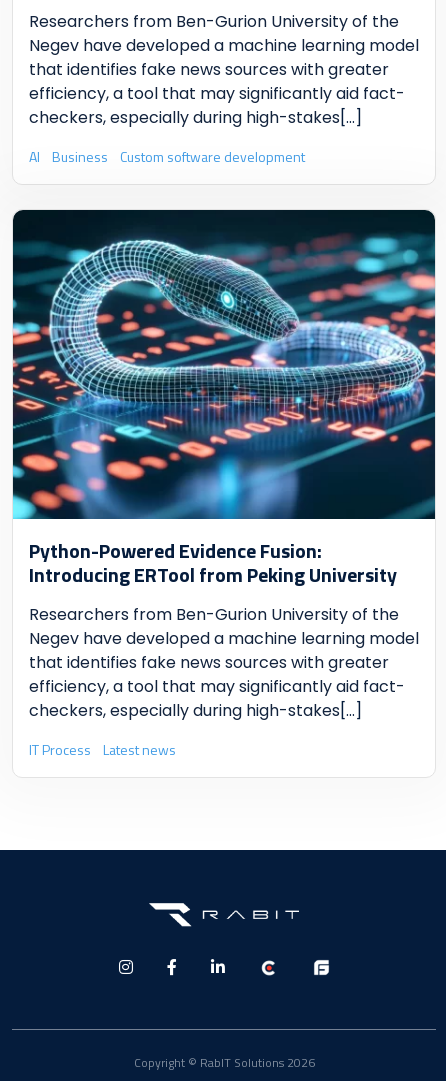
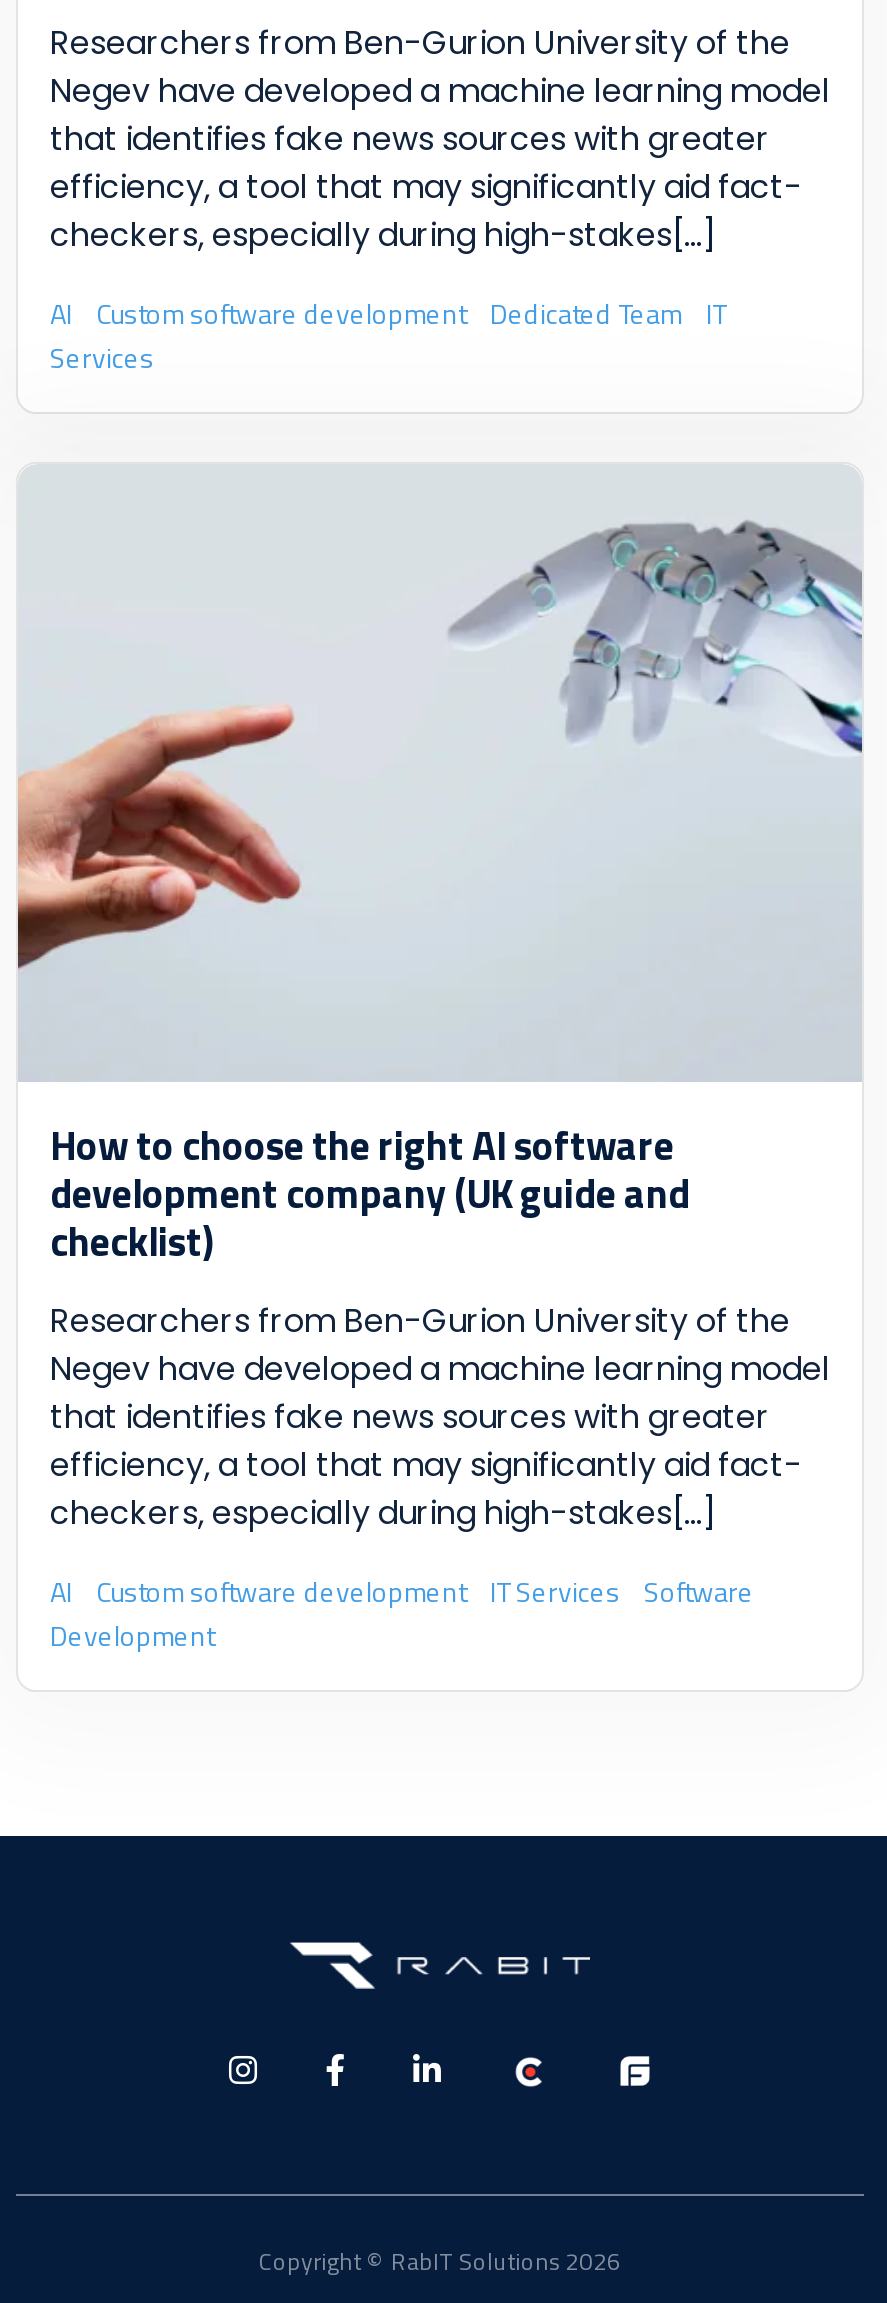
[29,146,305,167] AI Business Custom software development -> [50,292,726,378] AI Custom software development Dedicated Team IT | Services
[12,209,436,590] [image] | Python-Powered Evidence Fusion: | Introducing ERTool from Peking University -> [16,512,862,1273] [image] | How to choose the right AI software | development company (UK guide and | checklist)
[29,739,176,760] IT Process Latest news -> [50,1571,754,1657] AI Custom software development IT Services Software | Development

